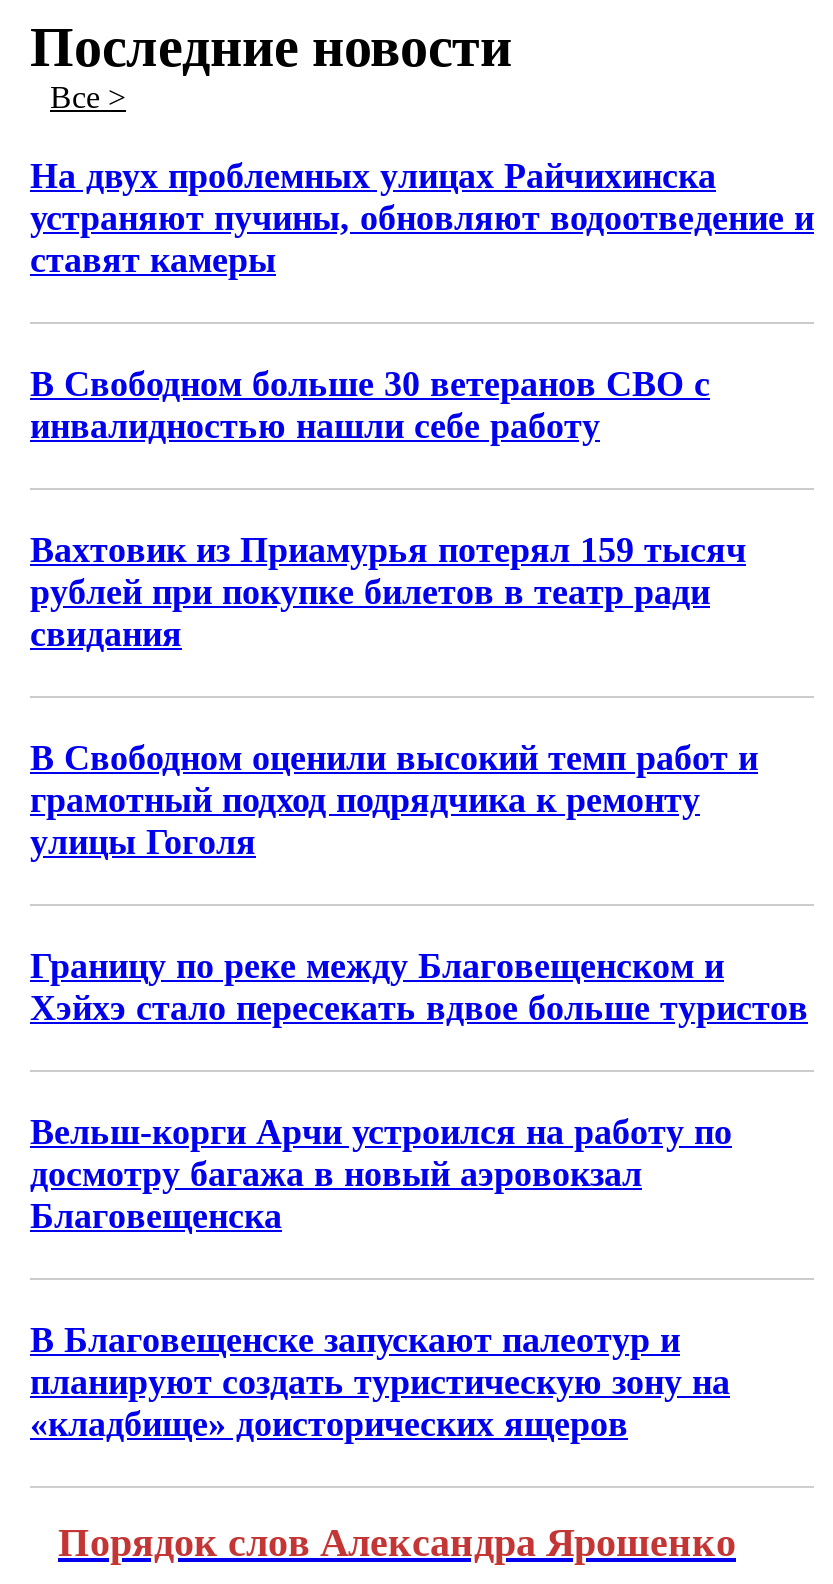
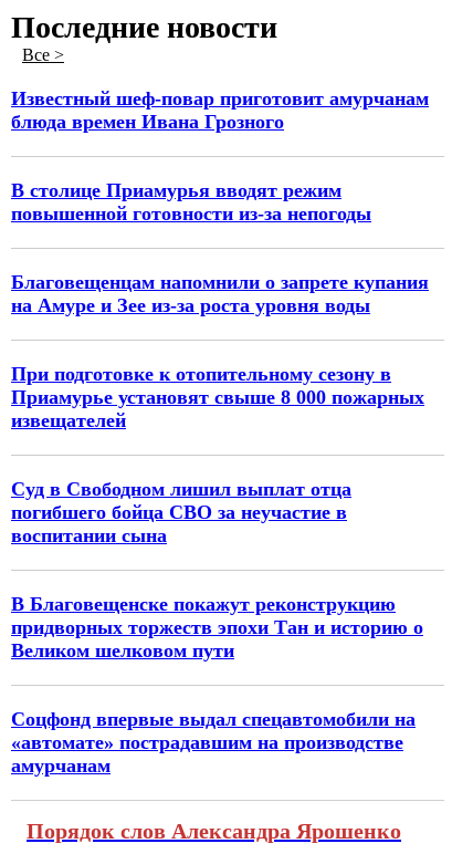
[30,157,814,281] На двух проблемных улицах Райчихинска | устраняют пучины, обновляют водоотведение и | ставят камеры -> [11,88,429,133] Известный шеф-повар приготовит амурчанам | блюда времен Ивана Грозного
[30,365,710,447] В Свободном больше 30 ветеранов СВО с | инвалидностью нашли себе работу -> [11,180,371,225] В столице Приамурья вводят режим | повышенной готовности из-за непогоды
[30,531,746,655] Вахтовик из Приамурья потерял 159 тысяч | рублей при покупке билетов в театр ради | свидания -> [11,271,429,317] Благовещенцам напомнили о запрете купания | на Амуре и Зее из-за роста уровня воды
[30,739,758,863] В Свободном оценили высокий темп работ и | грамотный подход подрядчика к ремонту | улицы Гоголя -> [11,363,424,432] При подготовке к отопительному сезону в | Приамурье установят свыше 8 000 пожарных | извещателей
[30,947,808,1029] Границу по реке между Благовещенском и | Хэйхэ стало пересекать вдвое больше туристов -> [11,478,351,547] Суд в Свободном лишил выплат отца | погибшего бойца СВО за неучастие в | воспитании сына
[30,1113,732,1237] Вельш-корги Арчи устроился на работу по | досмотру багажа в новый аэровокзал | Благовещенска -> [11,593,423,662] В Благовещенске покажут реконструкцию | придворных торжеств эпохи Тан и историю о | Великом шелковом пути
[30,1321,730,1445] В Благовещенске запускают палеотур и | планируют создать туристическую зону на | «кладбище» доисторических ящеров -> [11,708,416,777] Соцфонд впервые выдал спецавтомобили на | «автомате» пострадавшим на производстве | амурчанам

